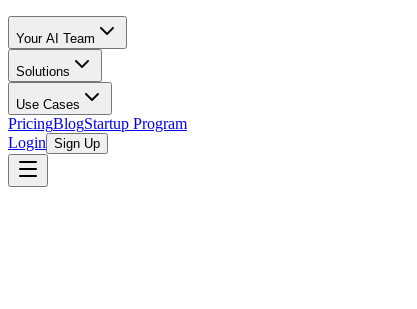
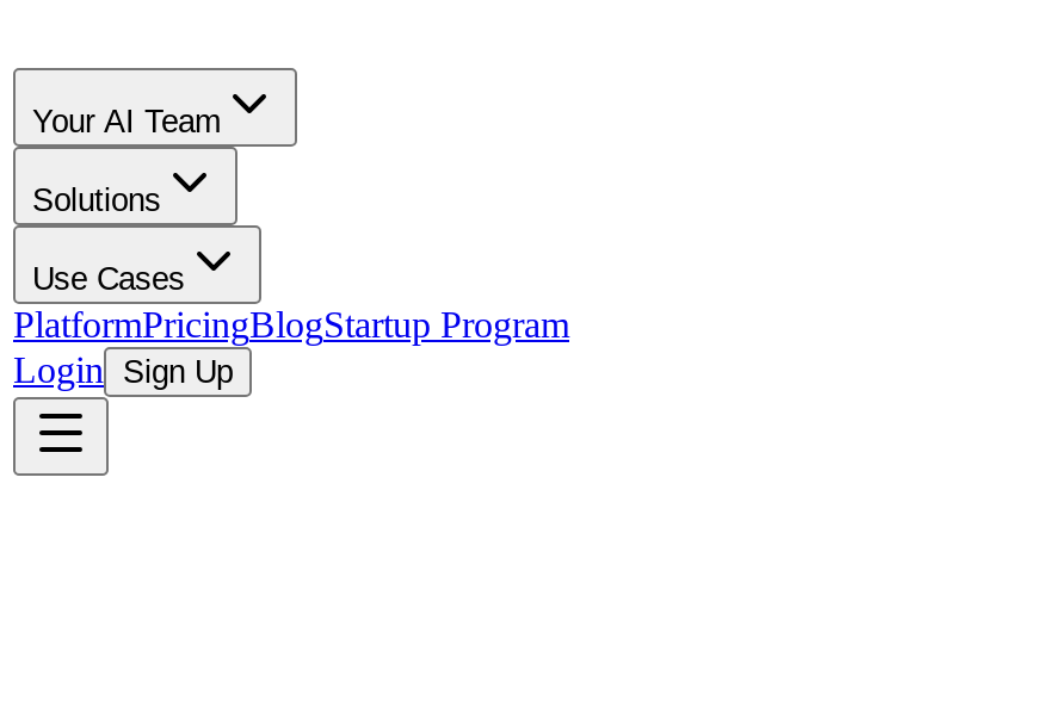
[8,115,187,132] PricingBlogStartup Program -> [13,304,569,345] PlatformPricingBlogStartup Program

